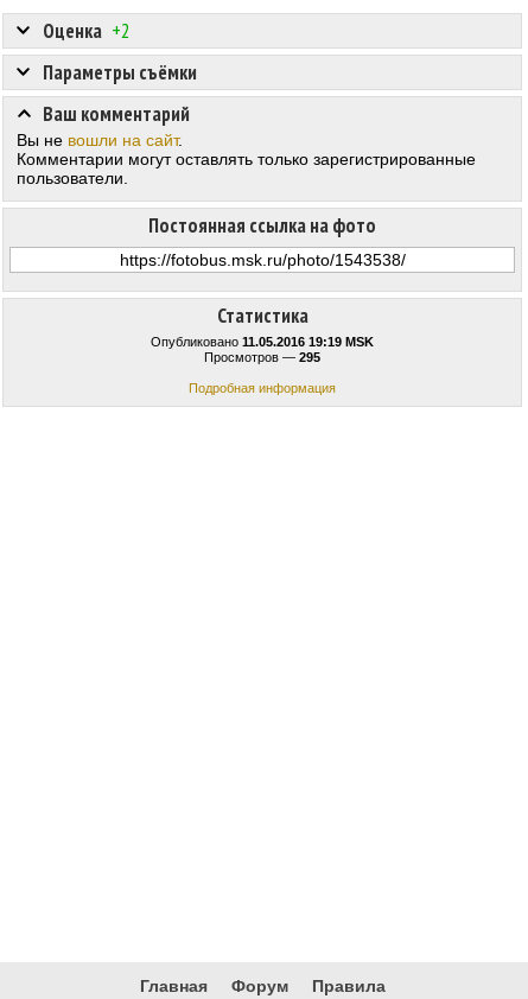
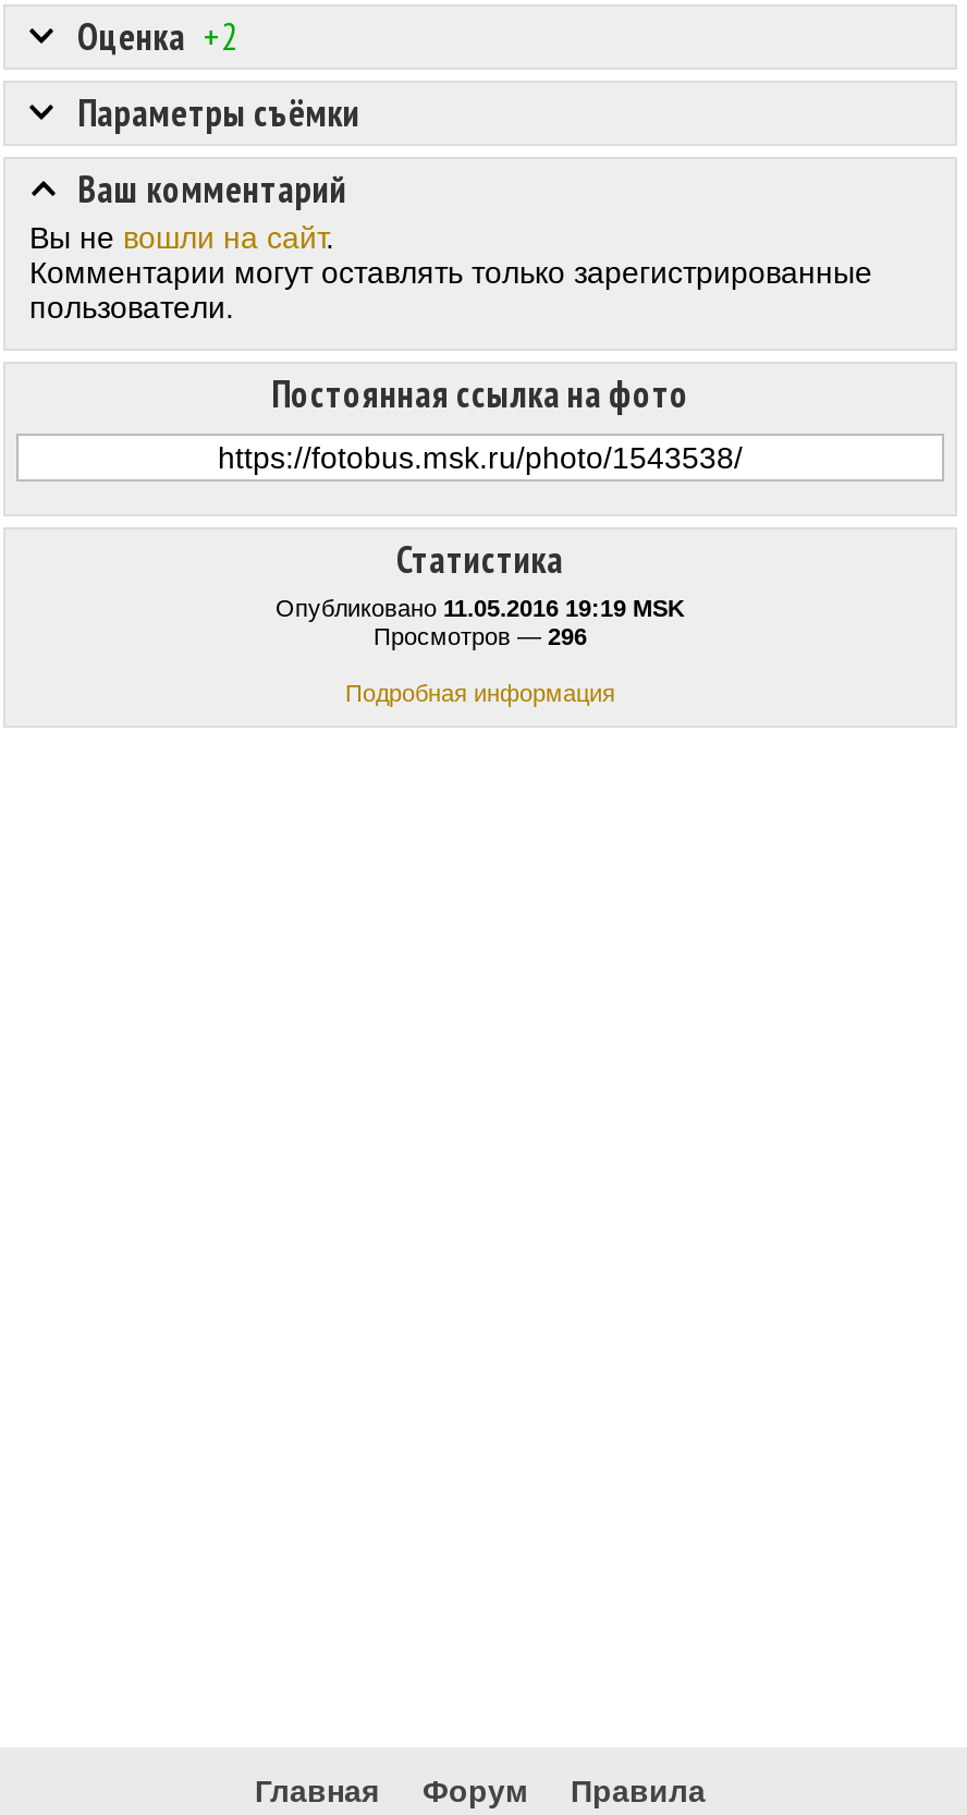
[204,350,320,364] Просмотров — 295 -> [374,623,587,650] Просмотров — 296

